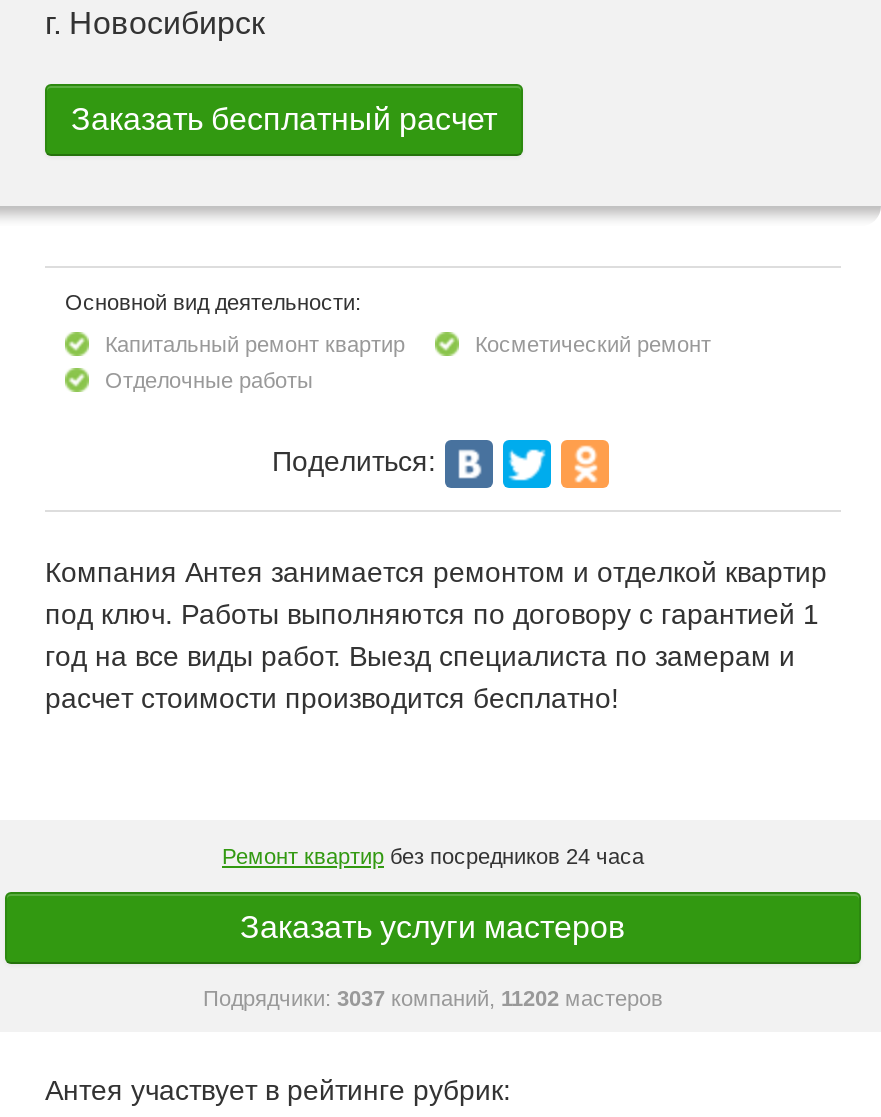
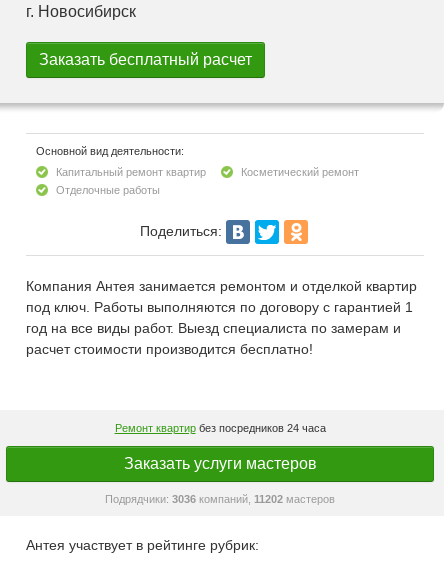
[203,987,663,1011] Подрядчики: 3037 компаний, 11202 мастеров -> [105,493,335,505] Подрядчики: 3036 компаний, 11202 мастеров

